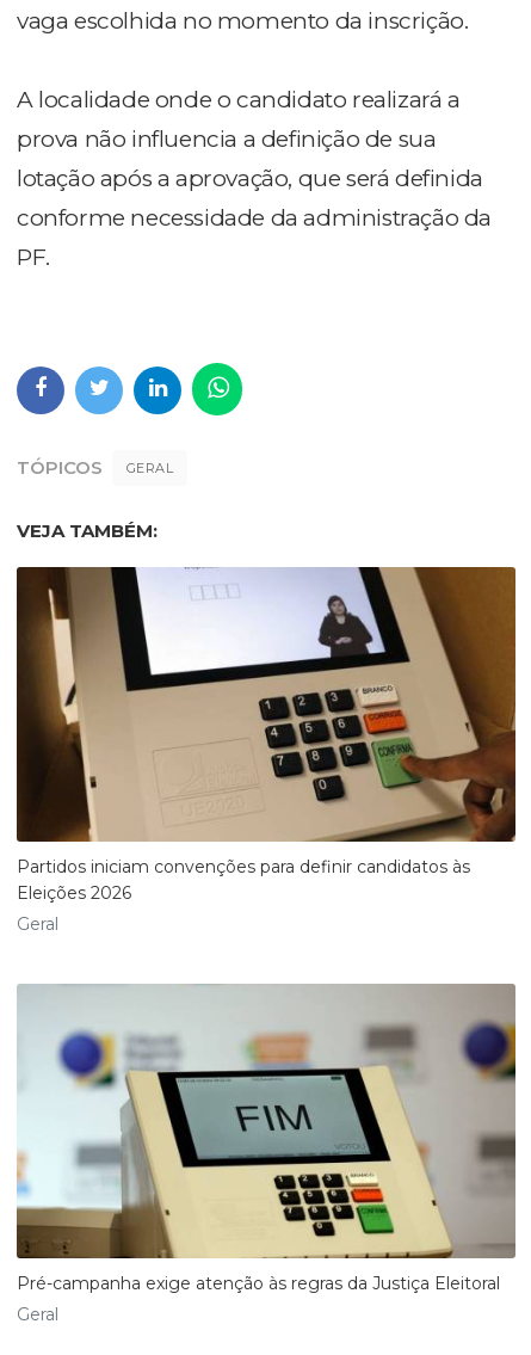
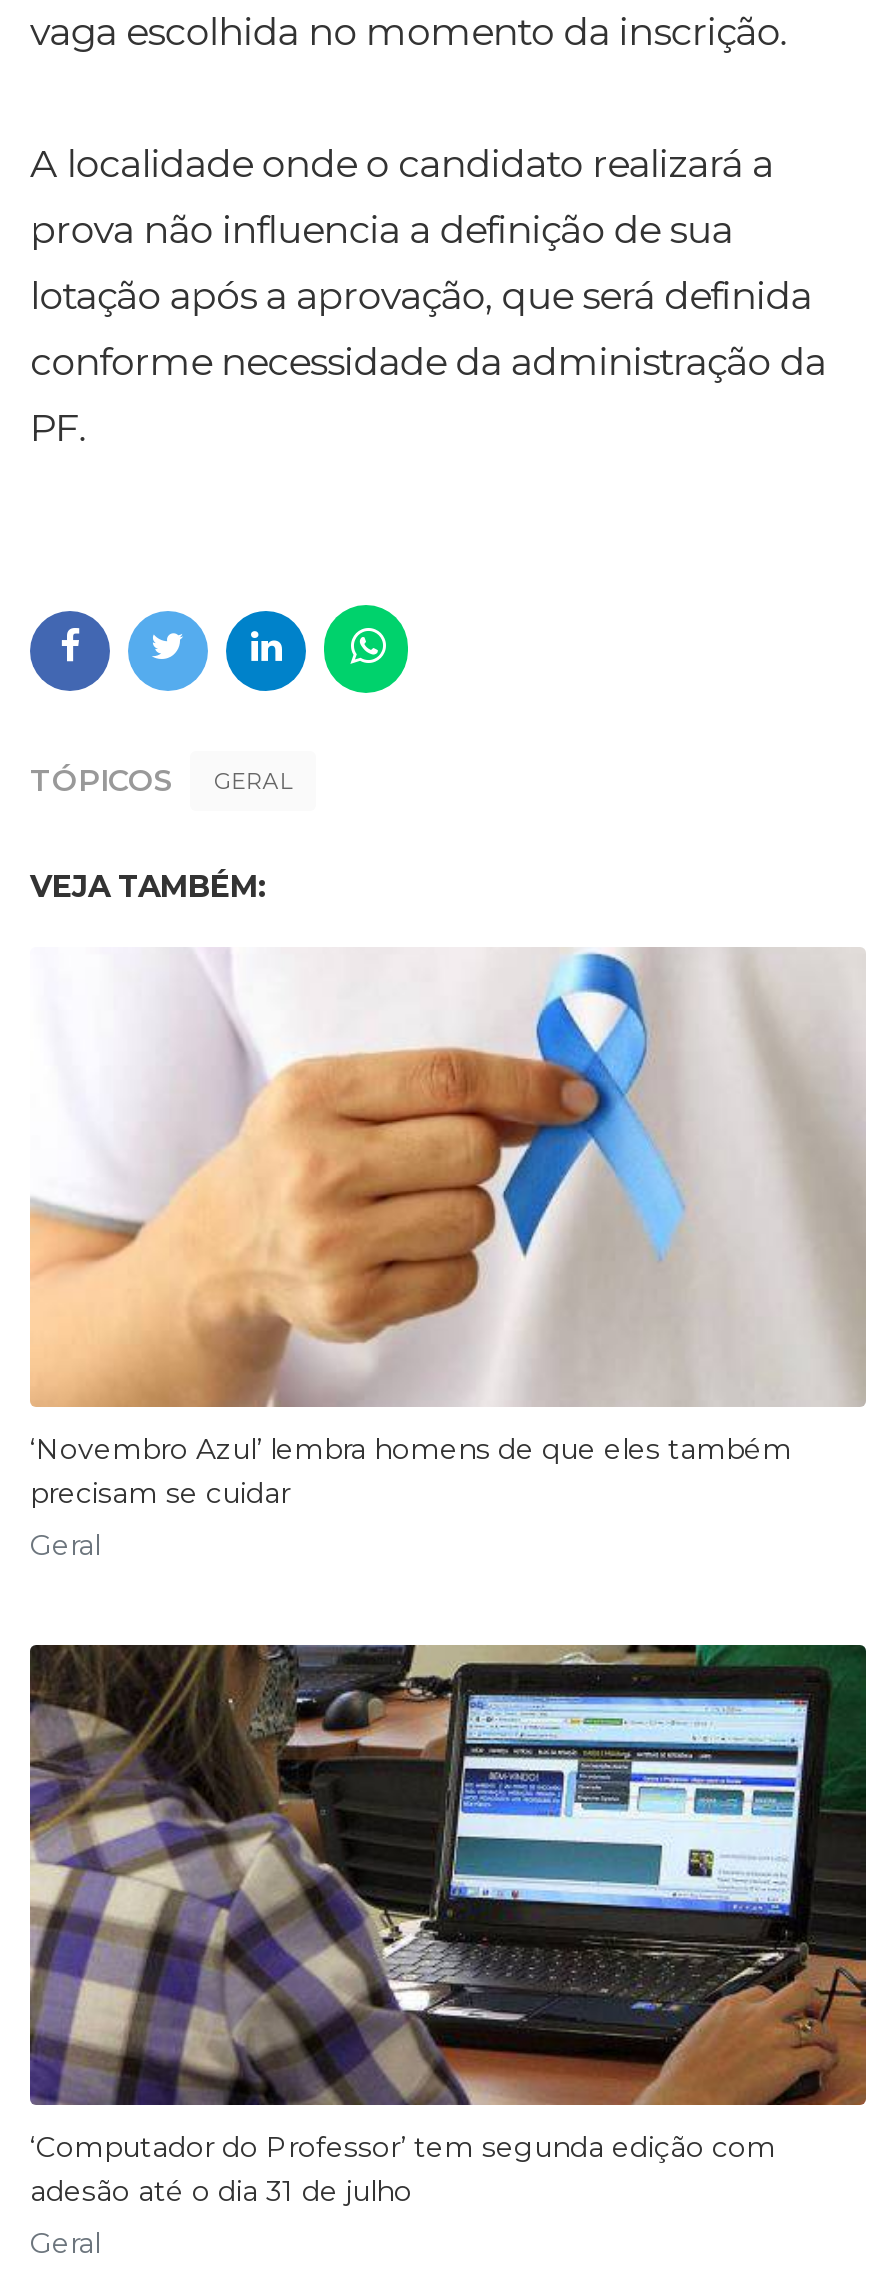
[16,566,517,903] [image] | Partidos iniciam convenções para definir candidatos às | Eleições 2026 -> [30,947,866,1511] [image] | ‘Novembro Azul’ lembra homens de que eles também | precisam se cuidar
[17,984,517,1294] [image] | Pré-campanha exige atenção às regras da Justiça Eleitoral -> [28,1643,868,2208] [image] | ‘Computador do Professor’ tem segunda edição com | adesão até o dia 31 de julho

